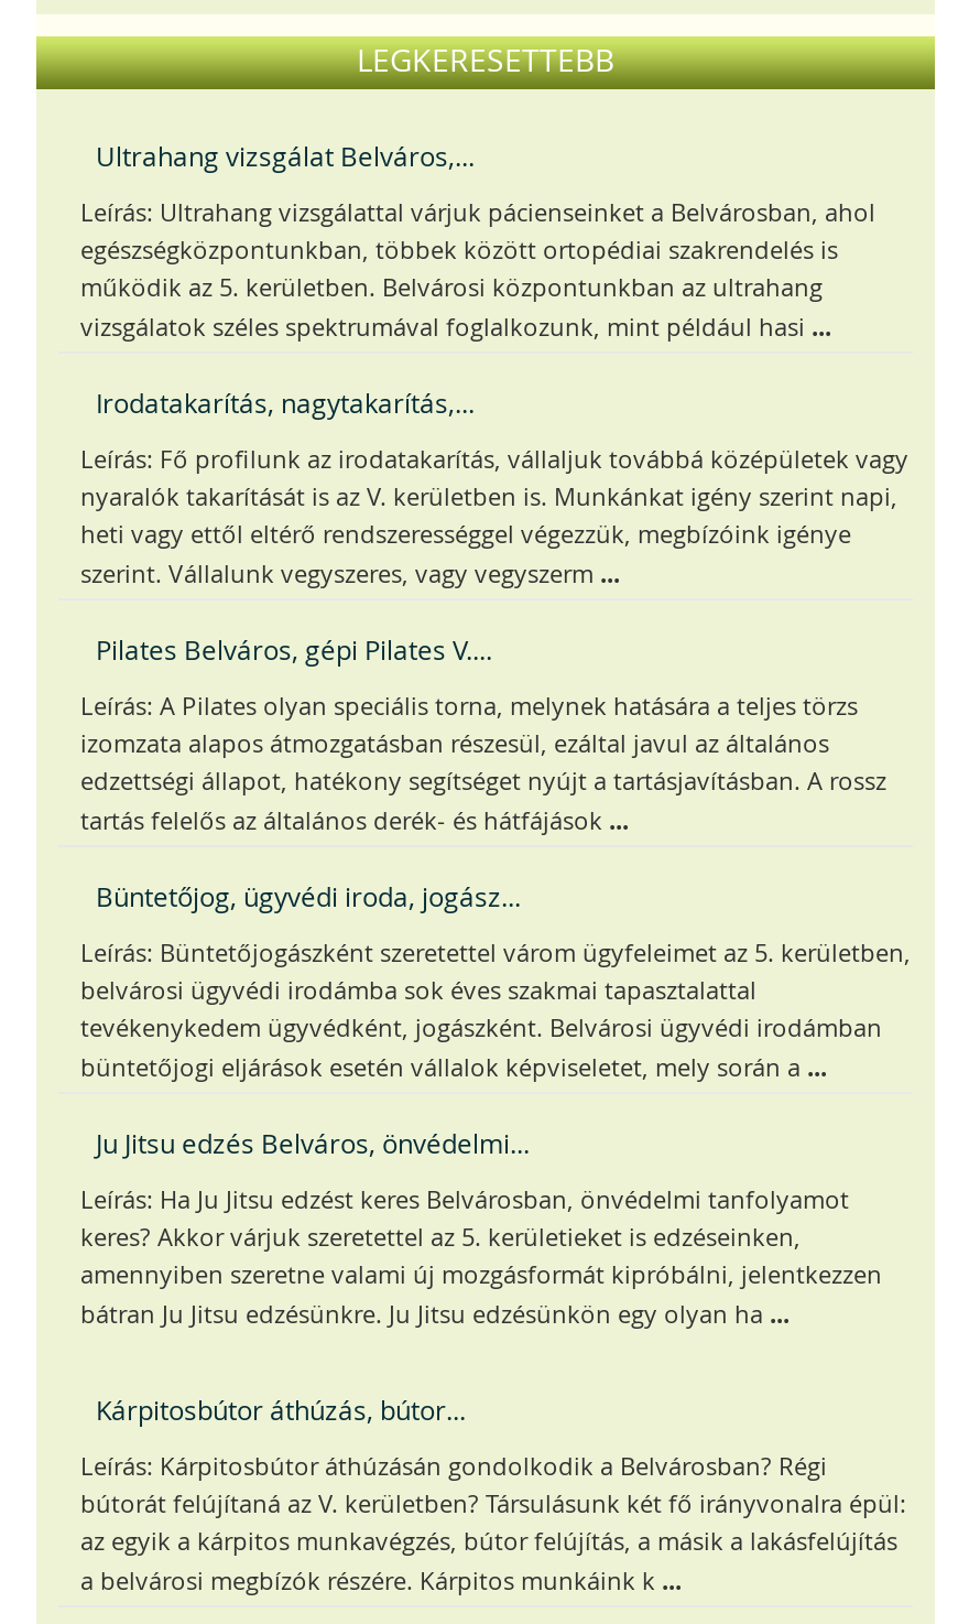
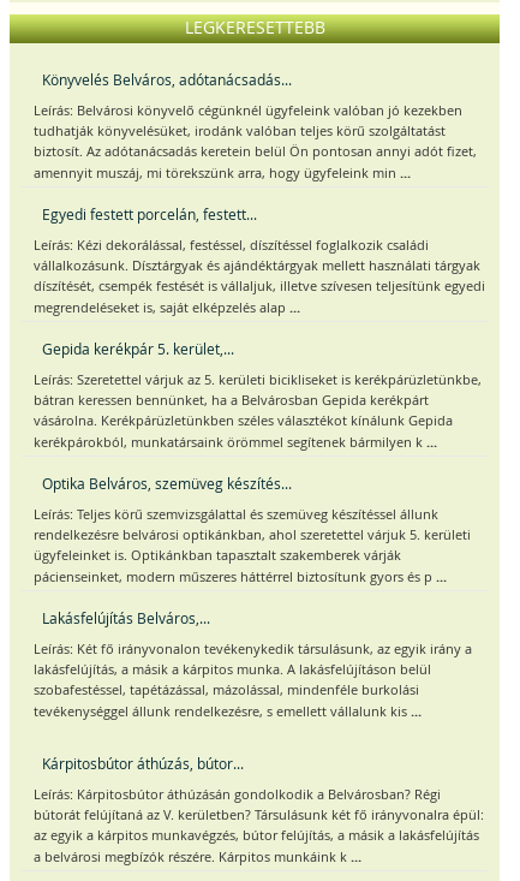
[96,138,475,174] Ultrahang vizsgálat Belváros,... -> [42,70,292,89] Könyvelés Belváros, adótanácsadás...
[80,198,875,343] Leírás: Ultrahang vizsgálattal várjuk pácienseinket a Belvárosban, ahol | egészségközpontunkban, többek között ortopédiai szakrendelés is | működik az 5. kerületben. Belvárosi központunkban az ultrahang | vizsgálatok széles spektrumával foglalkozunk, mint például hasi... -> [34,103,477,182] Leírás: Belvárosi könyvelő cégünknél ügyfeleink valóban jó kezekben | tudhatják könyvelésüket, irodánk valóban teljes körű szolgáltatást | biztosít. Az adótanácsadás keretein belül Ön pontosan annyi adót fizet, | amennyit muszáj, mi törekszünk arra, hogy ügyfeleink min...
[96,385,475,420] Irodatakarítás, nagytakarítás,... -> [42,205,257,224] Egyedi festett porcelán, festett...
[80,445,908,590] Leírás: Fő profilunk az irodatakarítás, vállaljuk továbbá középületek vagy | nyaralók takarítását is az V. kerületben is. Munkánkat igény szerint napi, | heti vagy ettől eltérő rendszerességgel végezzük, megbízóink igénye | szerint. Vállalunk vegyszeres, vagy vegyszerm... -> [34,237,485,316] Leírás: Kézi dekorálással, festéssel, díszítéssel foglalkozik családi | vállalkozásunk. Dísztárgyak és ajándéktárgyak mellett használati tárgyak | díszítését, csempék festését is vállaljuk, illetve szívesen teljesítünk egyedi | megrendeléseket is, saját elképzelés alap...
[96,632,492,667] Pilates Belváros, gépi Pilates V.... -> [42,339,234,359] Gepida kerékpár 5. kerület,...
[80,691,886,837] Leírás: A Pilates olyan speciális torna, melynek hatására a teljes törzs | izomzata alapos átmozgatásban részesül, ezáltal javul az általános | edzettségi állapot, hatékony segítséget nyújt a tartásjavításban. A rossz | tartás felelős az általános derék- és hátfájások... -> [34,372,482,451] Leírás: Szeretettel várjuk az 5. kerületi bicikliseket is kerékpárüzletünkbe, | bátran keressen bennünket, ha a Belvárosban Gepida kerékpárt | vásárolna. Kerékpárüzletünkben széles választékot kínálunk Gepida | kerékpárokból, munkatársaink örömmel segítenek bármilyen k...
[96,879,521,914] Büntetőjog, ügyvédi iroda, jogász... -> [42,474,292,493] Optika Belváros, szemüveg készítés...
[80,938,911,1084] Leírás: Büntetőjogászként szeretettel várom ügyfeleimet az 5. kerületben, | belvárosi ügyvédi irodámba sok éves szakmai tapasztalattal | tevékenykedem ügyvédként, jogászként. Belvárosi ügyvédi irodámban | büntetőjogi eljárások esetén vállalok képviseletet, mely során a... -> [34,506,471,586] Leírás: Teljes körű szemvizsgálattal és szemüveg készítéssel állunk | rendelkezésre belvárosi optikánkban, ahol szeretettel várjuk 5. kerületi | ügyfeleinket is. Optikánkban tapasztalt szakemberek várják | pácienseinket, modern műszeres háttérrel biztosítunk gyors és p...
[96,1126,530,1161] Ju Jitsu edzés Belváros, önvédelmi... -> [42,609,210,628] Lakásfelújítás Belváros,...
[80,1185,882,1330] Leírás: Ha Ju Jitsu edzést keres Belvárosban, önvédelmi tanfolyamot | keres? Akkor várjuk szeretettel az 5. kerületieket is edzéseinken, | amennyiben szeretne valami új mozgásformát kipróbálni, jelentkezzen | bátran Ju Jitsu edzésünkre. Ju Jitsu edzésünkön egy olyan ha... -> [34,641,472,720] Leírás: Két fő irányvonalon tevékenykedik társulásunk, az egyik irány a | lakásfelújítás, a másik a kárpitos munka. A lakásfelújításon belül | szobafestéssel, tapétázással, mázolással, mindenféle burkolási | tevékenységgel állunk rendelkezésre, s emellett vállalunk kis...

